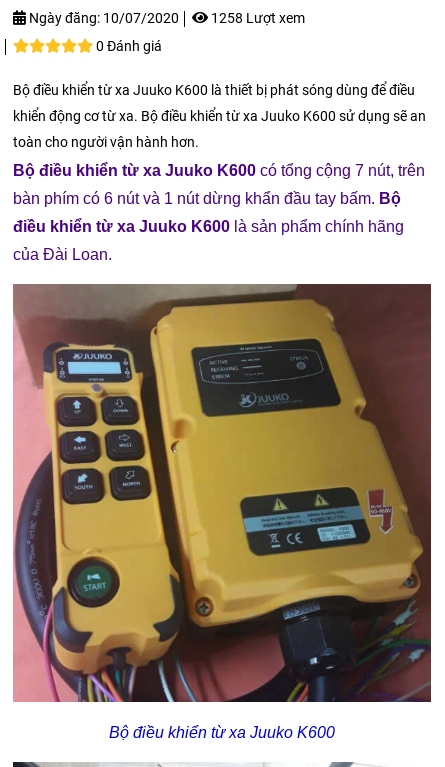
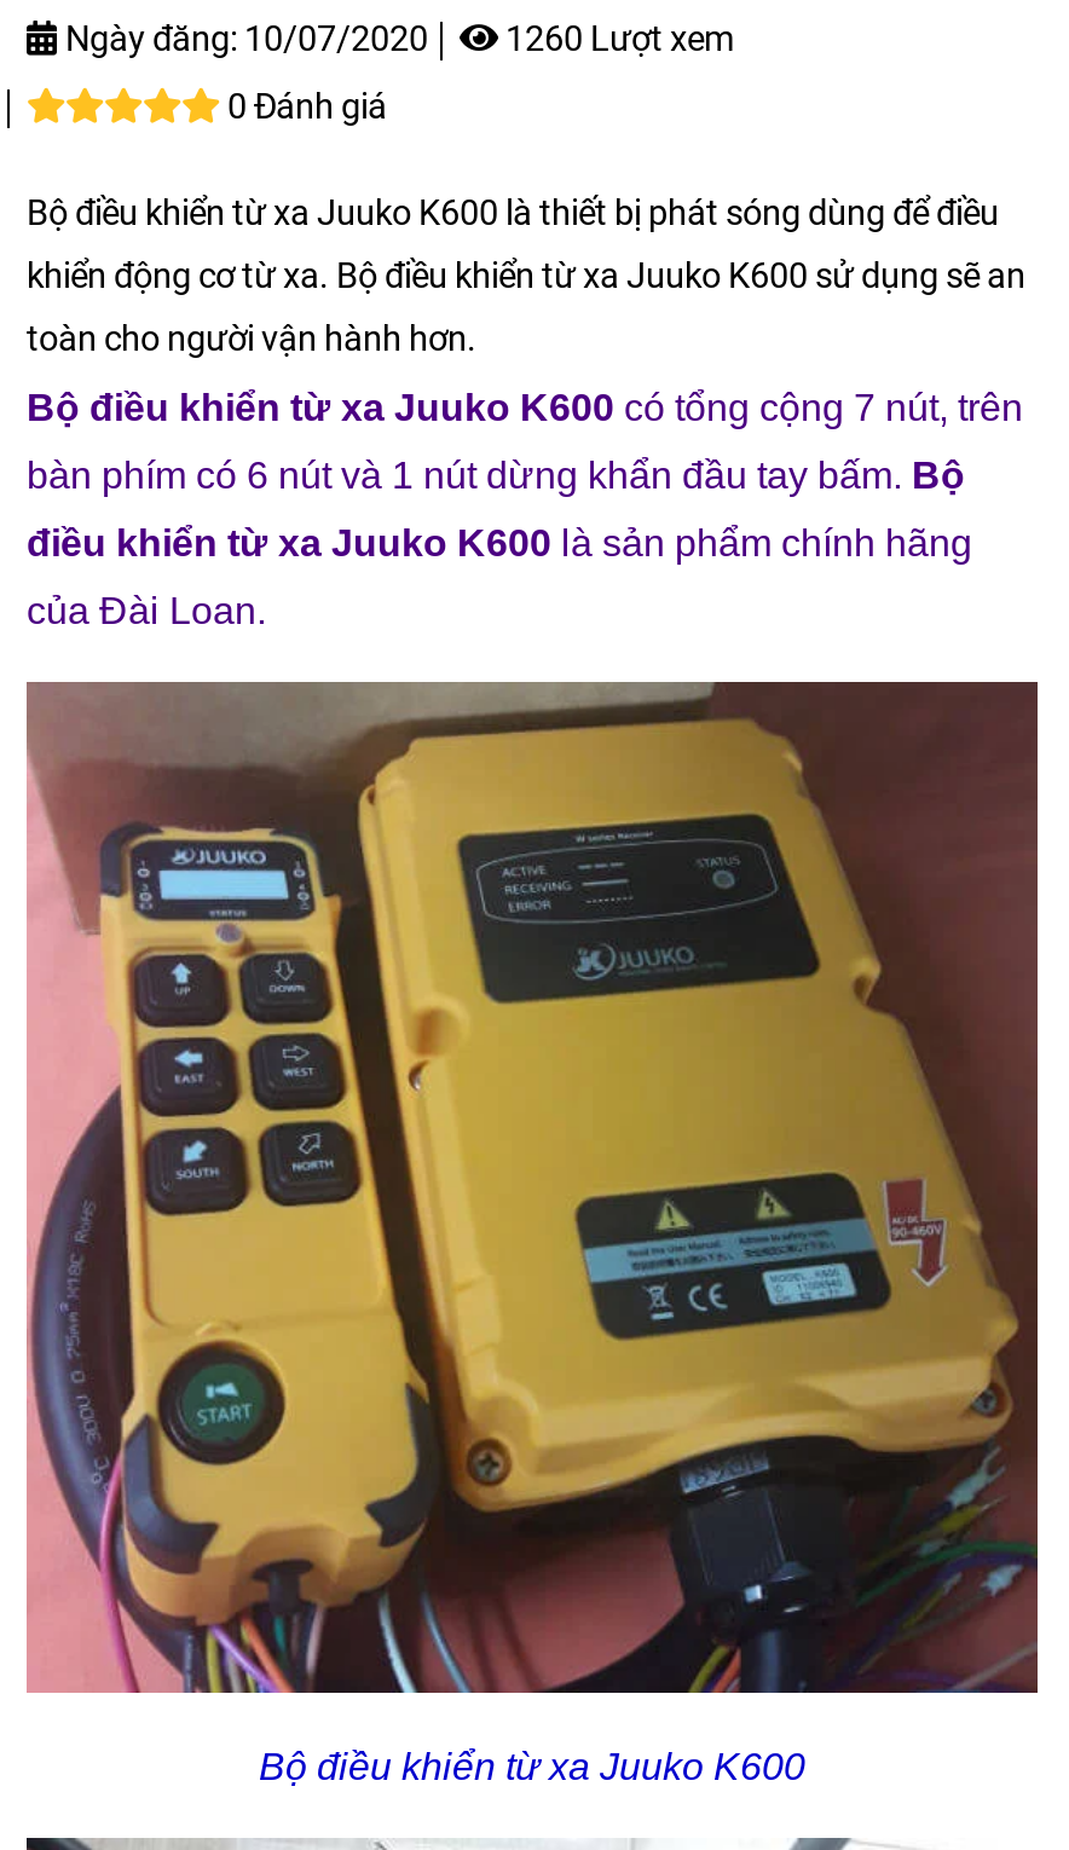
[26,10,305,27] Ngày đăng: 10/07/2020 1258 Lượt xem -> [58,19,733,60] Ngày đăng: 10/07/2020 1260 Lượt xem

